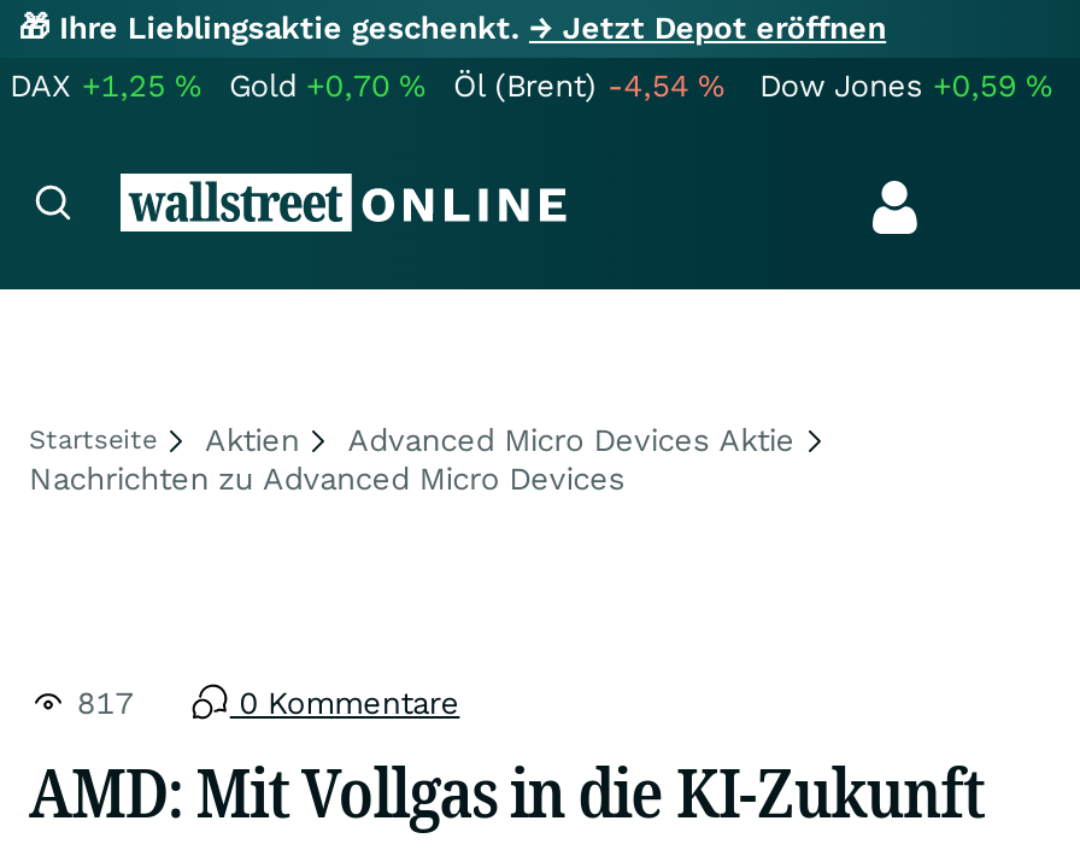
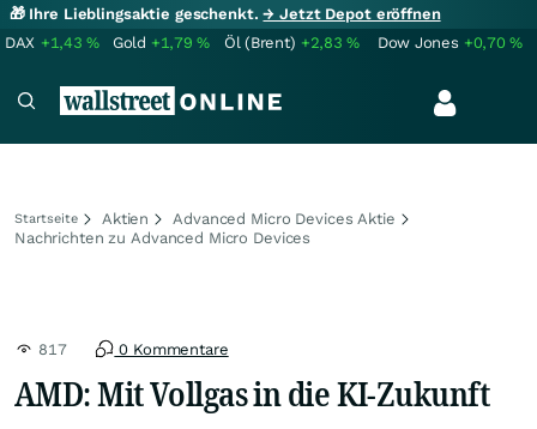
[10,68,201,104] DAX +1,25% -> [5,34,100,52] DAX +1,43%
[229,68,425,104] Gold +0,70% -> [113,34,210,52] Gold +1,79%
[453,68,724,104] Öl (Brent) -4,54% -> [224,34,360,52] Öl (Brent) +2,83%
[759,68,1052,104] Dow Jones +0,59% -> [378,34,523,52] Dow Jones +0,70%

